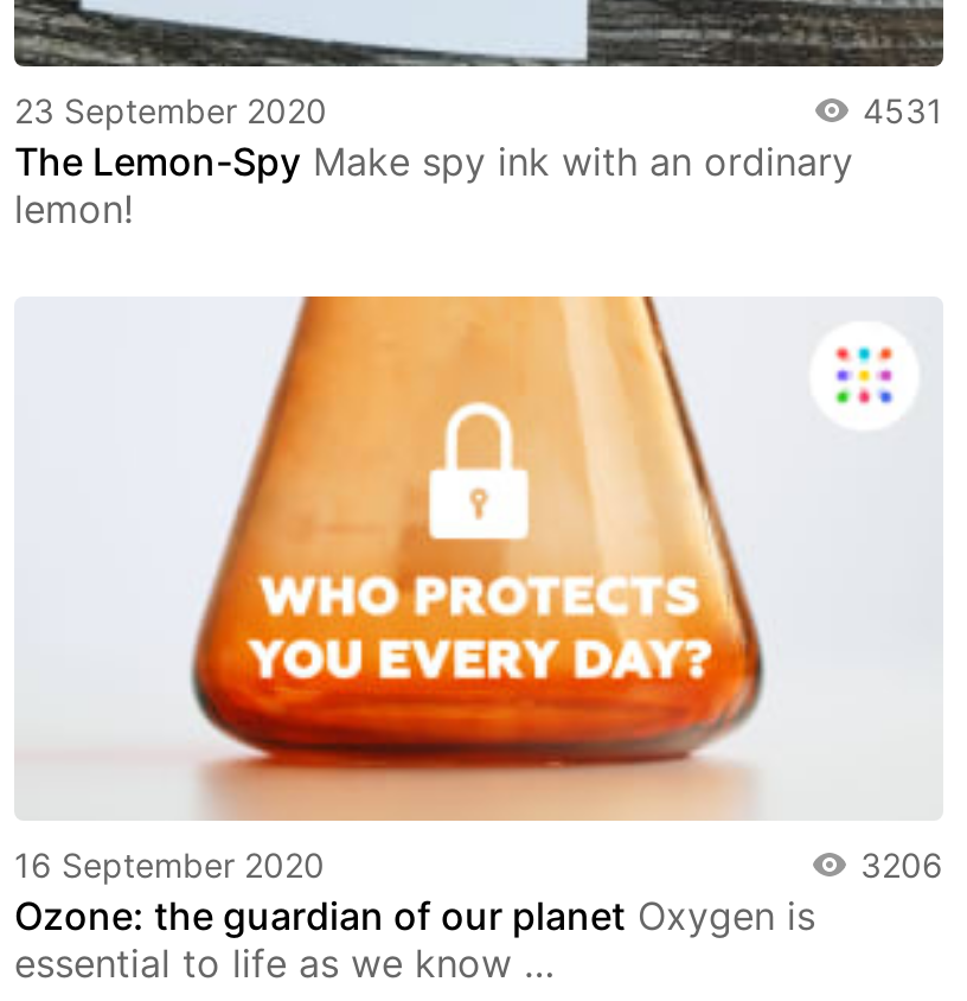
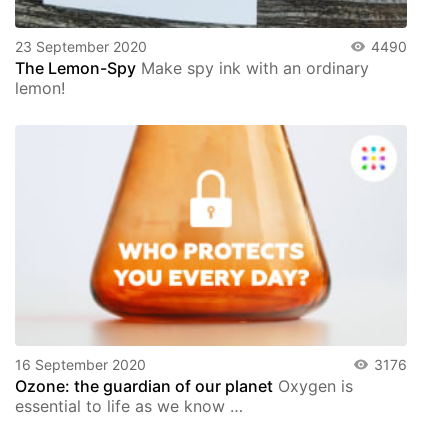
[863,90,943,130] 4531 -> [371,38,407,55] 4490
[860,843,943,884] 3206 -> [374,355,407,372] 3176

